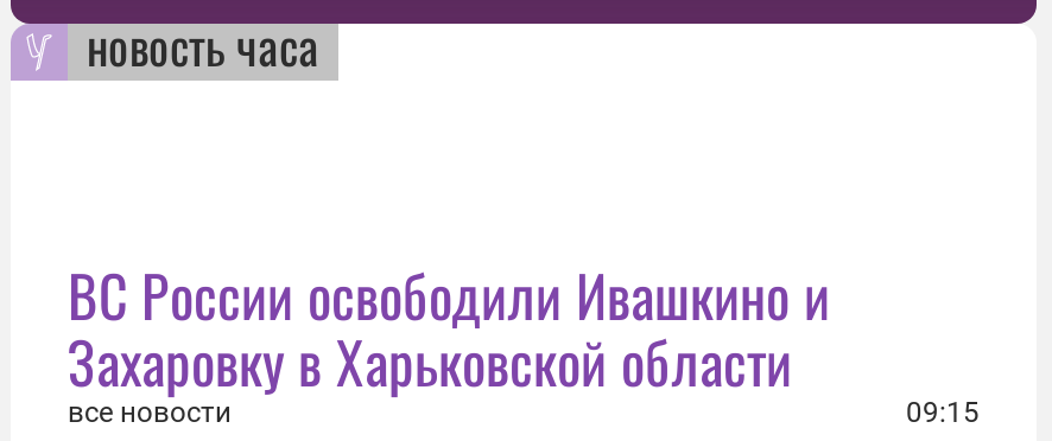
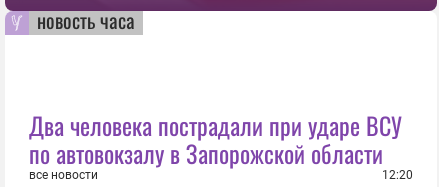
[68,252,830,404] ВС России освободили Ивашкино и | Захаровку в Харьковской области -> [29,107,402,171] Два человека пострадали при ударе ВСУ | по автовокзалу в Запорожской области
[906,397,980,430] 09:15 -> [382,168,413,182] 12:20

